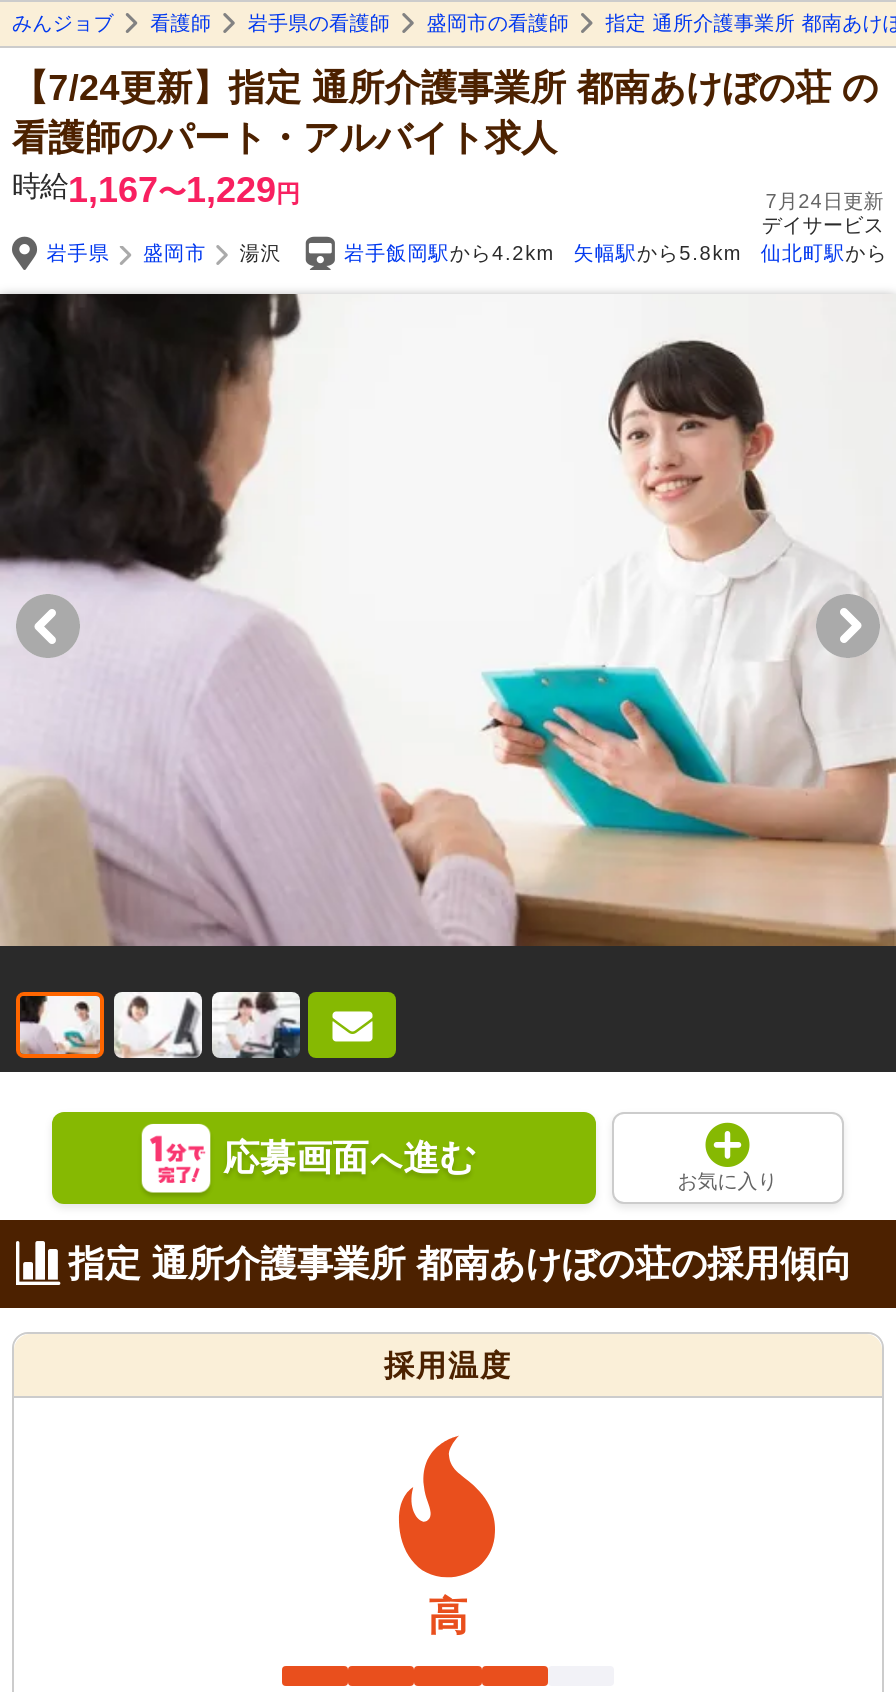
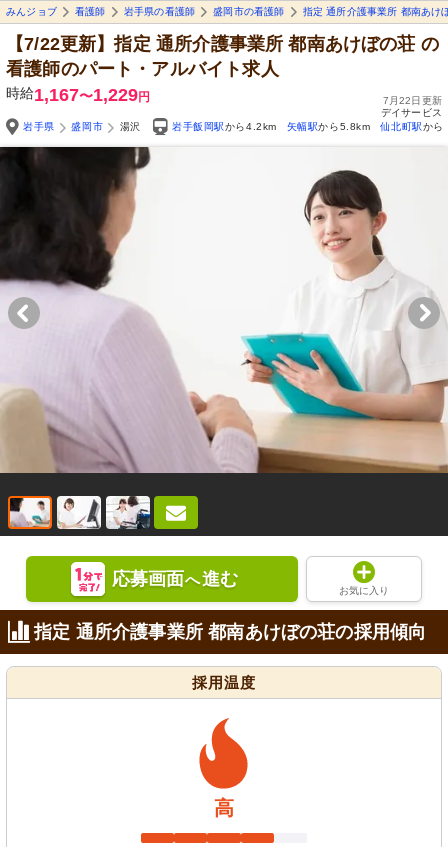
[12,68,878,108] 【7/24更新】指定 通所介護事業所 都南あけぼの荘の -> [6,34,439,54] 【7/22更新】指定 通所介護事業所 都南あけぼの荘の
[765,190,884,212] 7月24日更新 -> [383,95,442,106] 7月22日更新

